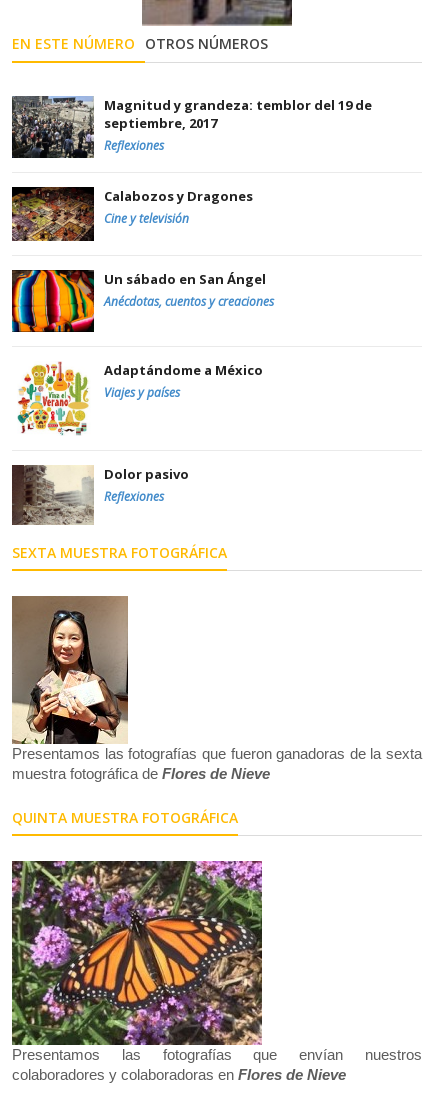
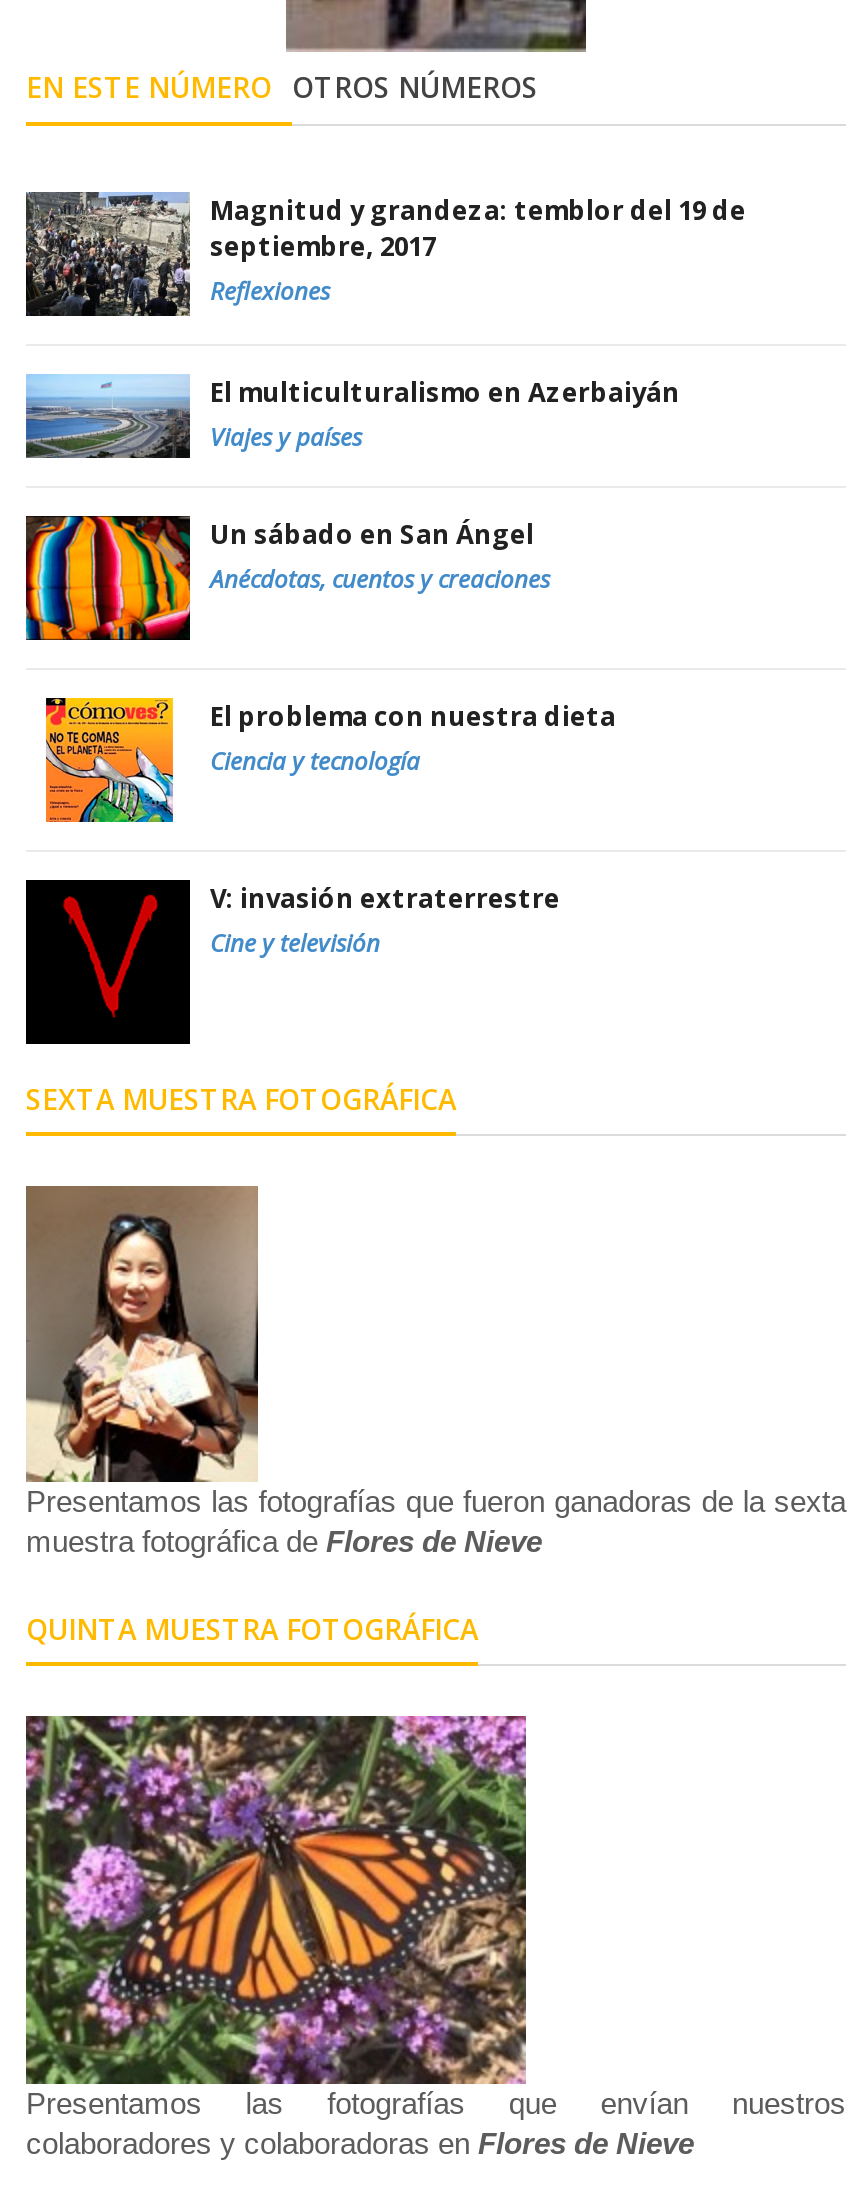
[11,186,253,242] [image] | Calabozos y Dragones -> [24,374,680,460] [image] | El multiculturalismo en Azerbaiyán
moved [104,210,189,227] -> [210,927,380,961]: Cine y televisión
[17,361,263,436] [image] | Adaptándome a México -> [42,696,616,846] [image] | El problema con nuestra dieta | Ciencia y tecnología
moved [104,384,180,401] -> [210,420,362,454]: Viajes y países
[11,452,189,526] [image] | Dolor pasivo | Reflexiones -> [24,878,560,1044] [image] | V: invasión extraterrestre

